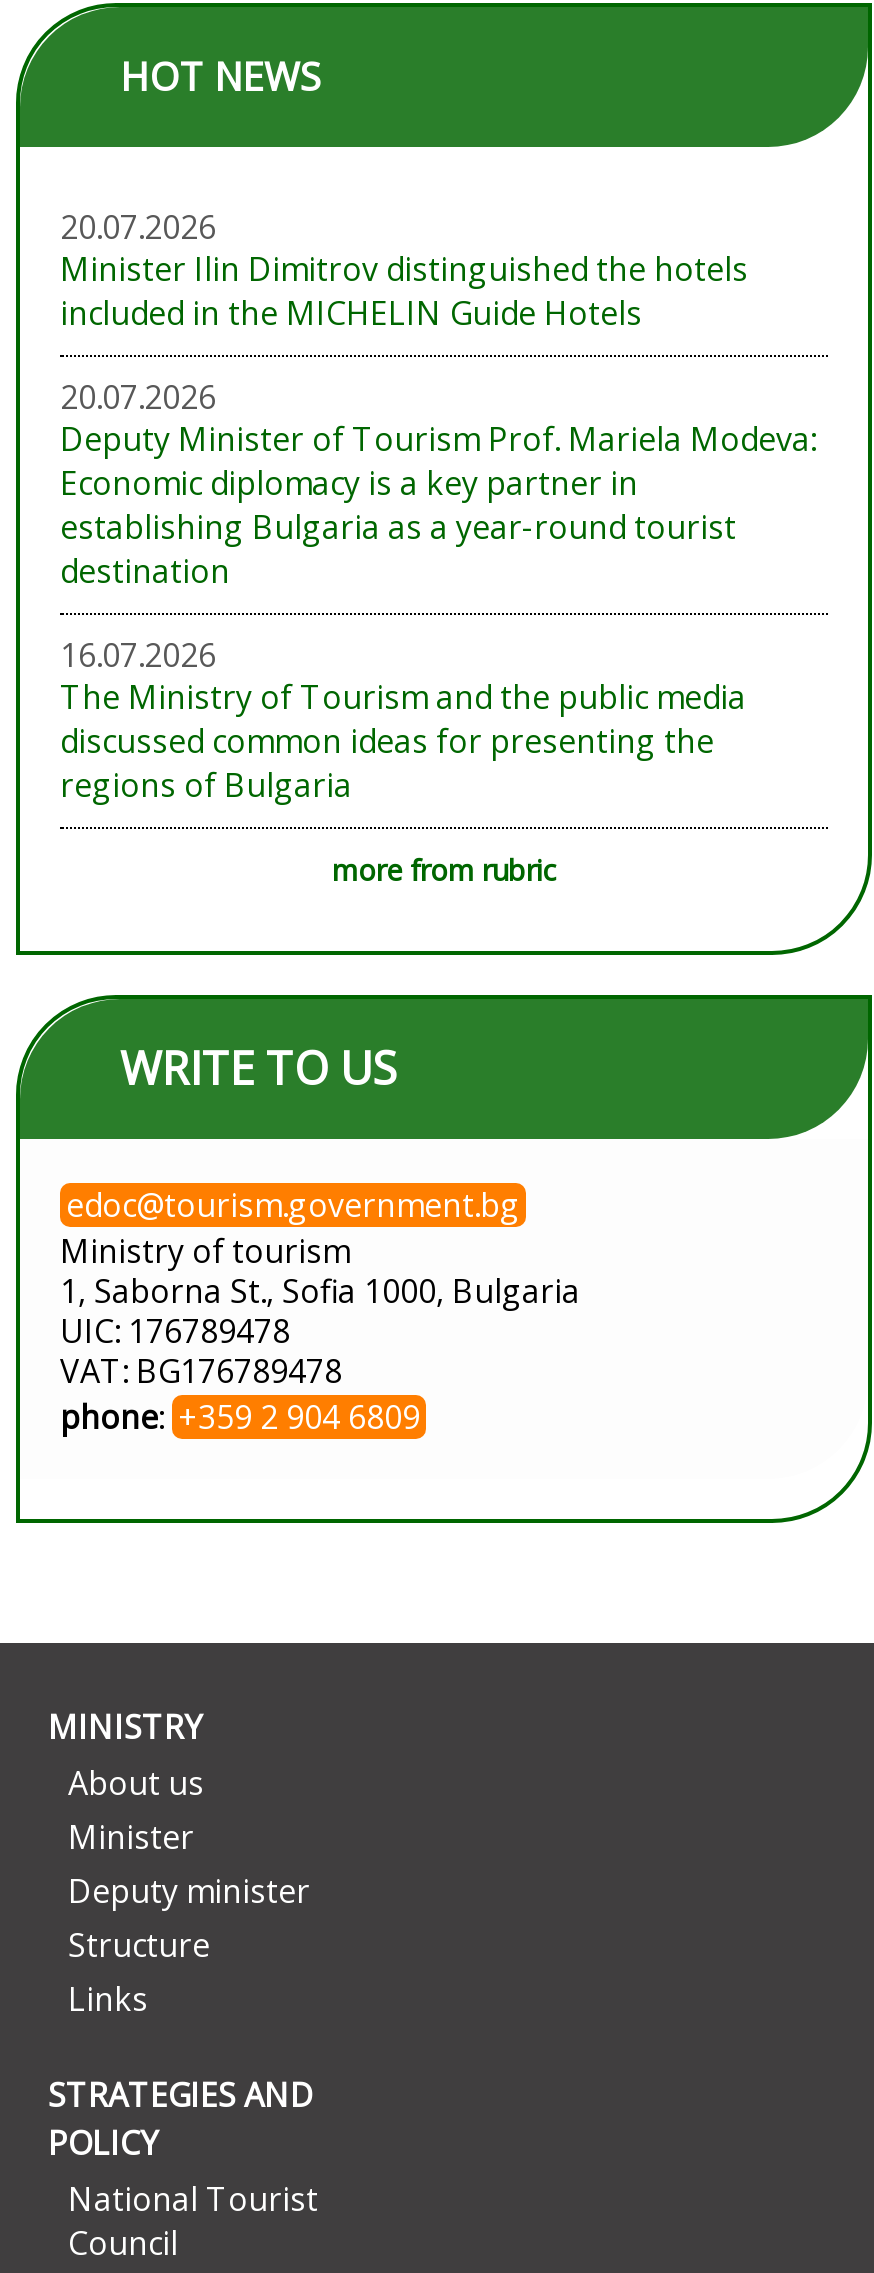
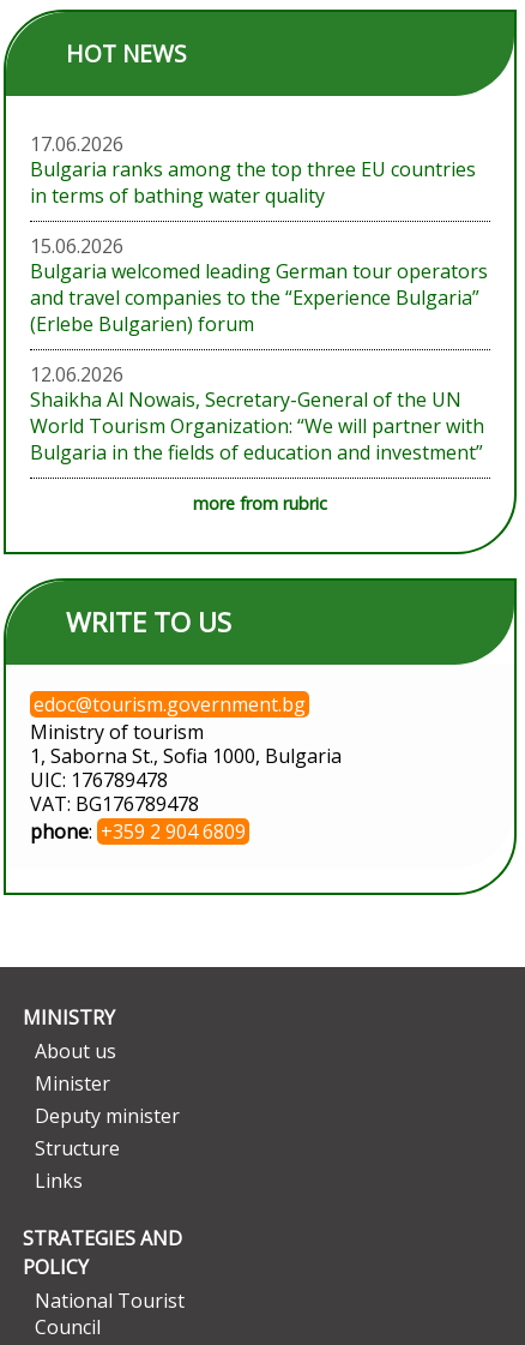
[60,205,748,335] 20.07.2026 | Minister Ilin Dimitrov distinguished the hotels | included in the MICHELIN Guide Hotels -> [30,131,476,209] 17.06.2026 | Bulgaria ranks among the top three EU countries | in terms of bathing water quality
[60,375,816,593] 20.07.2026 | Deputy Minister of Tourism Prof. Mariela Modeva: | Economic diplomacy is a key partner in | establishing Bulgaria as a year-round tourist | destination -> [30,233,488,337] 15.06.2026 | Bulgaria welcomed leading German tour operators | and travel companies to the “Experience Bulgaria” | (Erlebe Bulgarien) forum
[60,633,746,807] 16.07.2026 | The Ministry of Tourism and the public media | discussed common ideas for presenting the | regions of Bulgaria -> [30,361,484,466] 12.06.2026 | Shaikha Al Nowais, Secretary-General of the UN | World Tourism Organization: “We will partner with | Bulgaria in the fields of education and investment”

